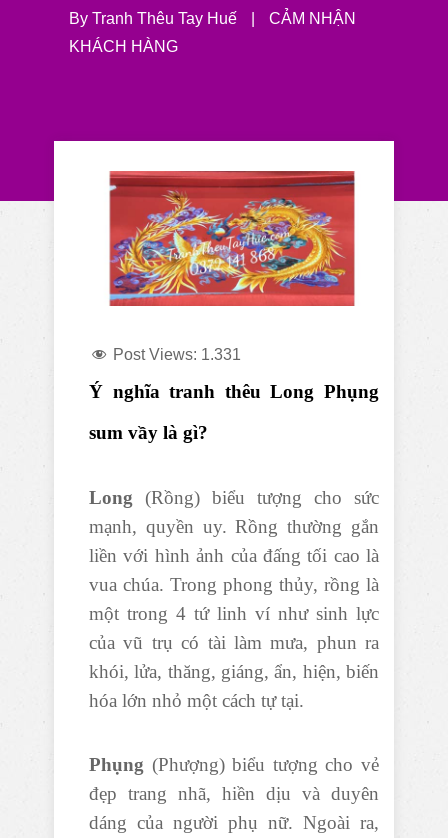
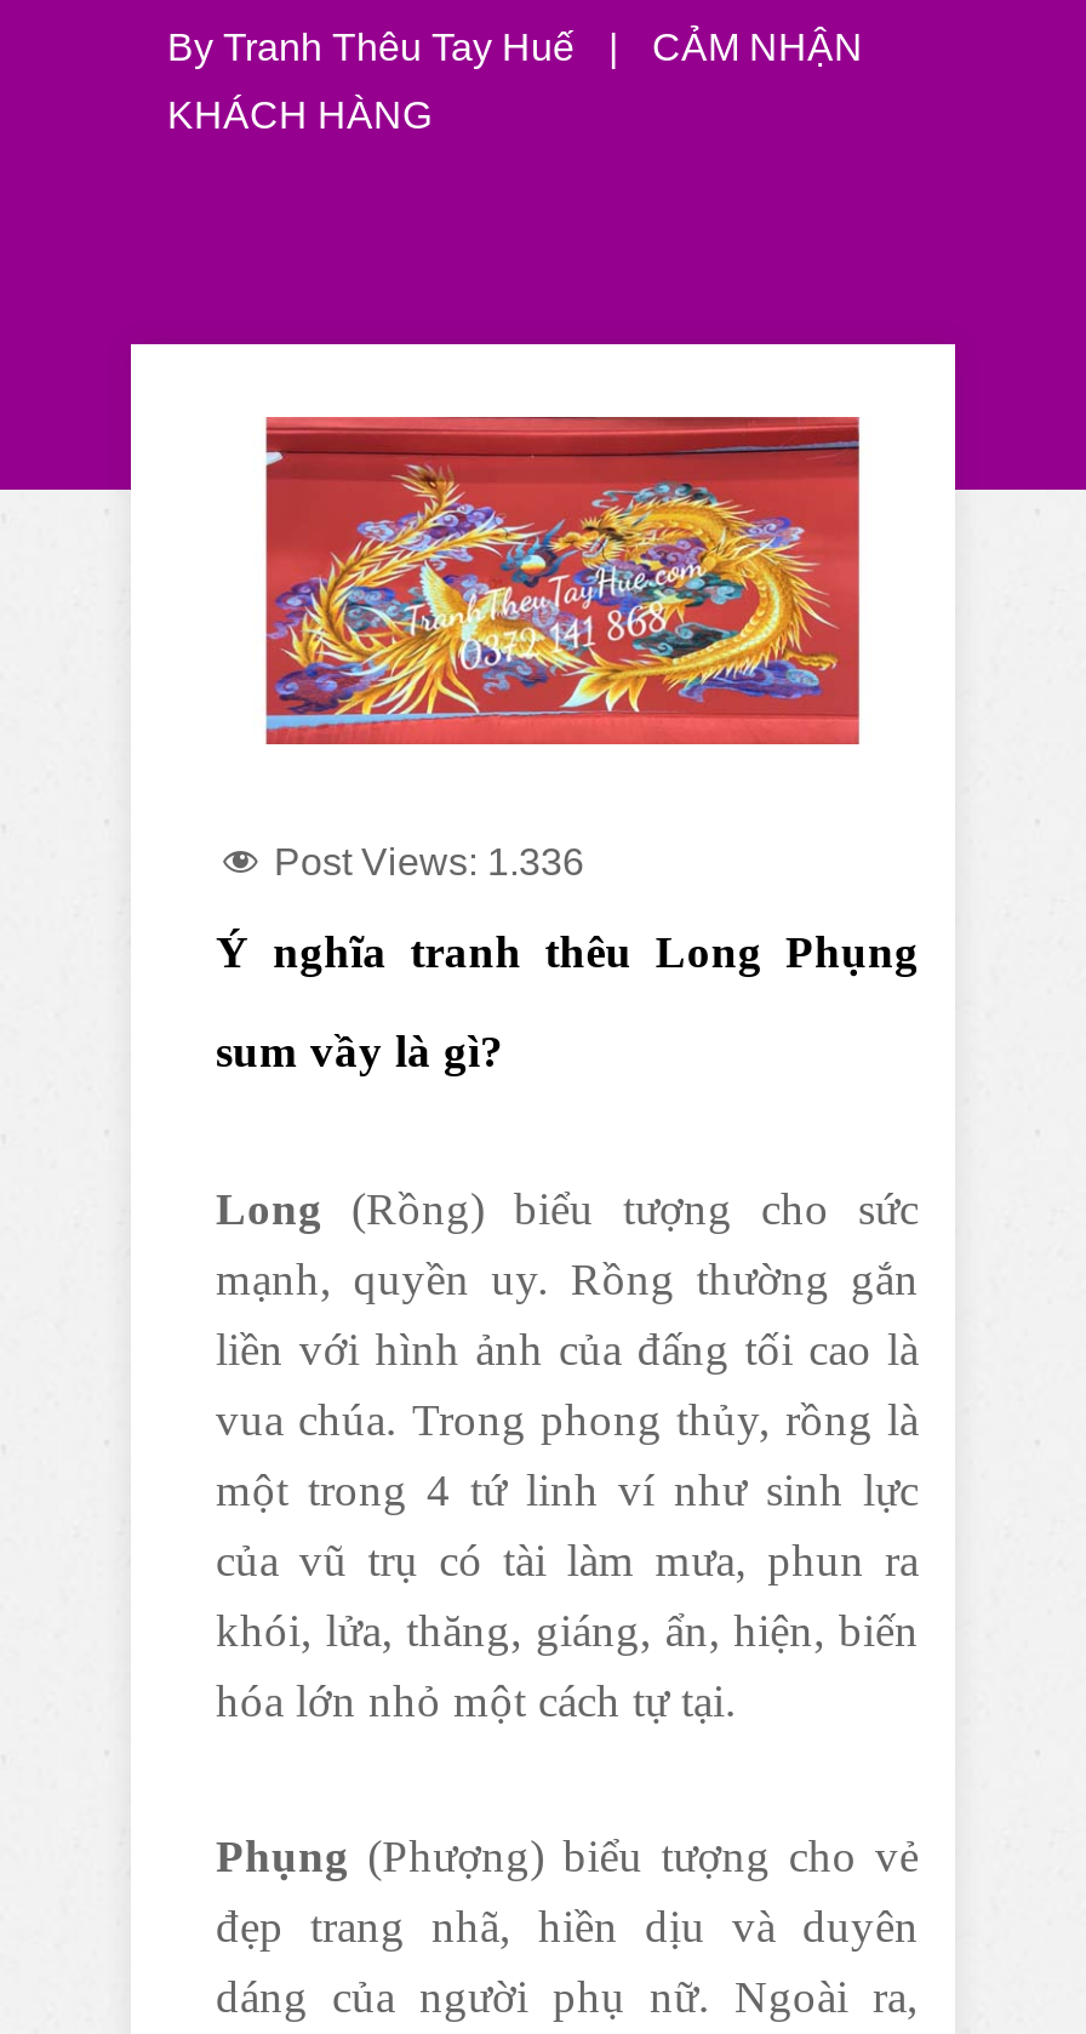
[113,346,241,363] Post Views: 1.331 -> [274,842,584,883] Post Views: 1.336

